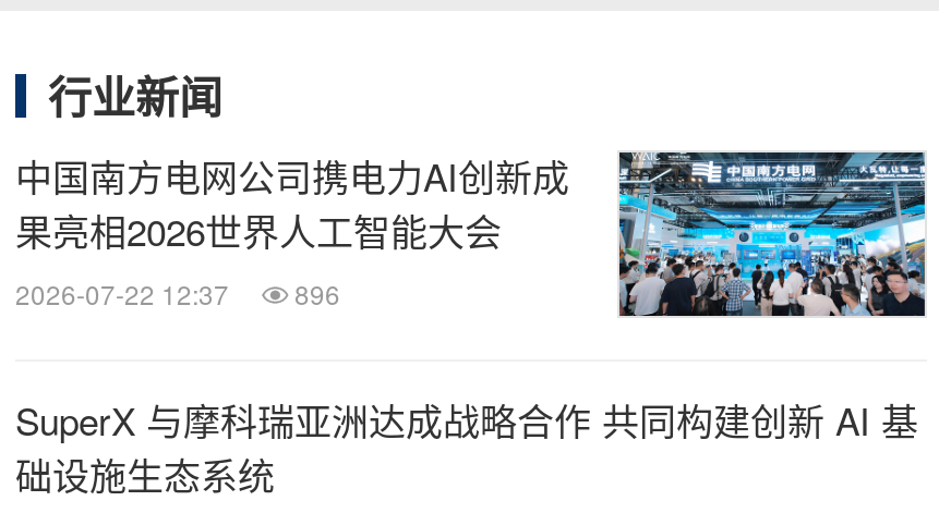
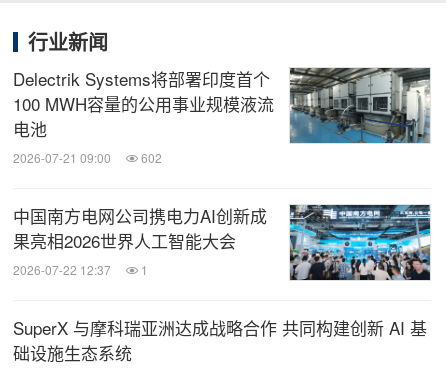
none -> [13,66,431,166] [image] | Delectrik Systems将部署印度首个 | 100 MWH容量的公用事业规模液流 | 电池 | 2026-07-21 09:00 | 602
[15,274,340,312] 2026-07-22 12:37 896 -> [13,261,148,278] 2026-07-22 12:37 1

